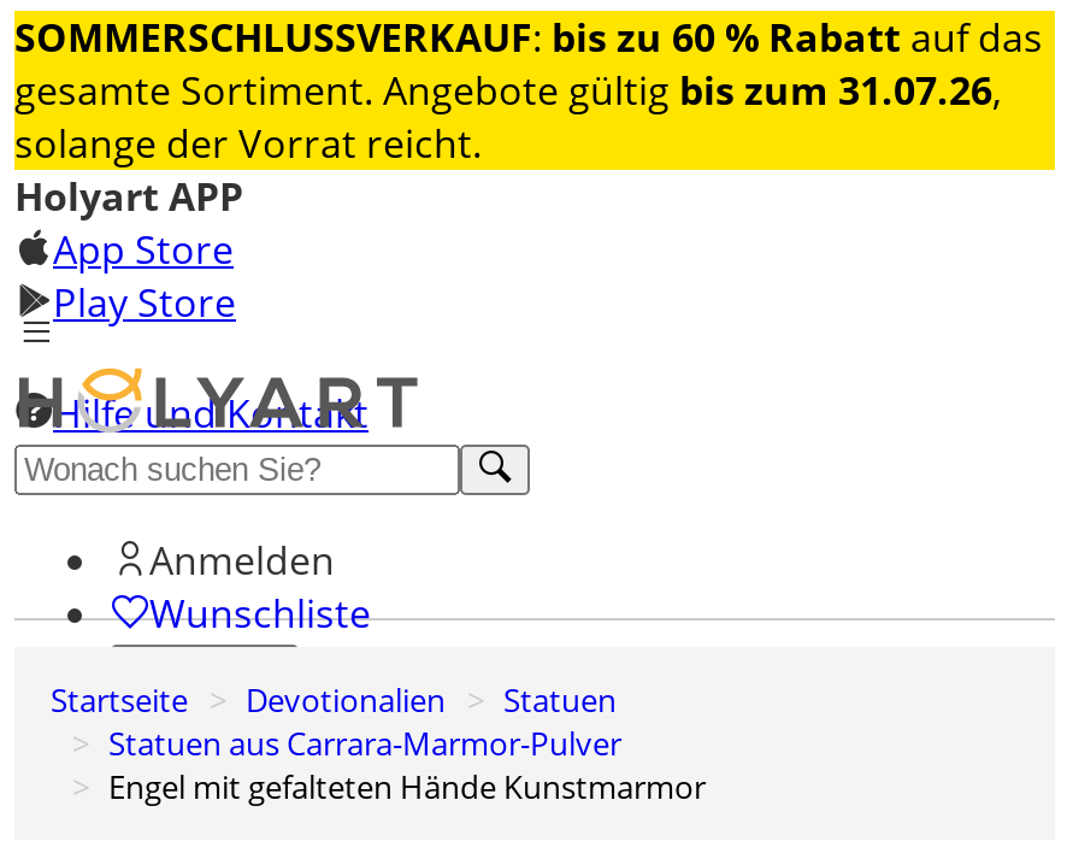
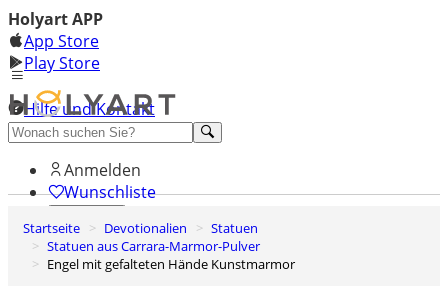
[14,11,1057,172] [image] | SOMMERSCHLUSSVERKAUF: bis zu 60 % Rabatt auf das | gesamte Sortiment. Angebote gültig bis zum 31.07.26, | solange der Vorrat reicht. -> none

